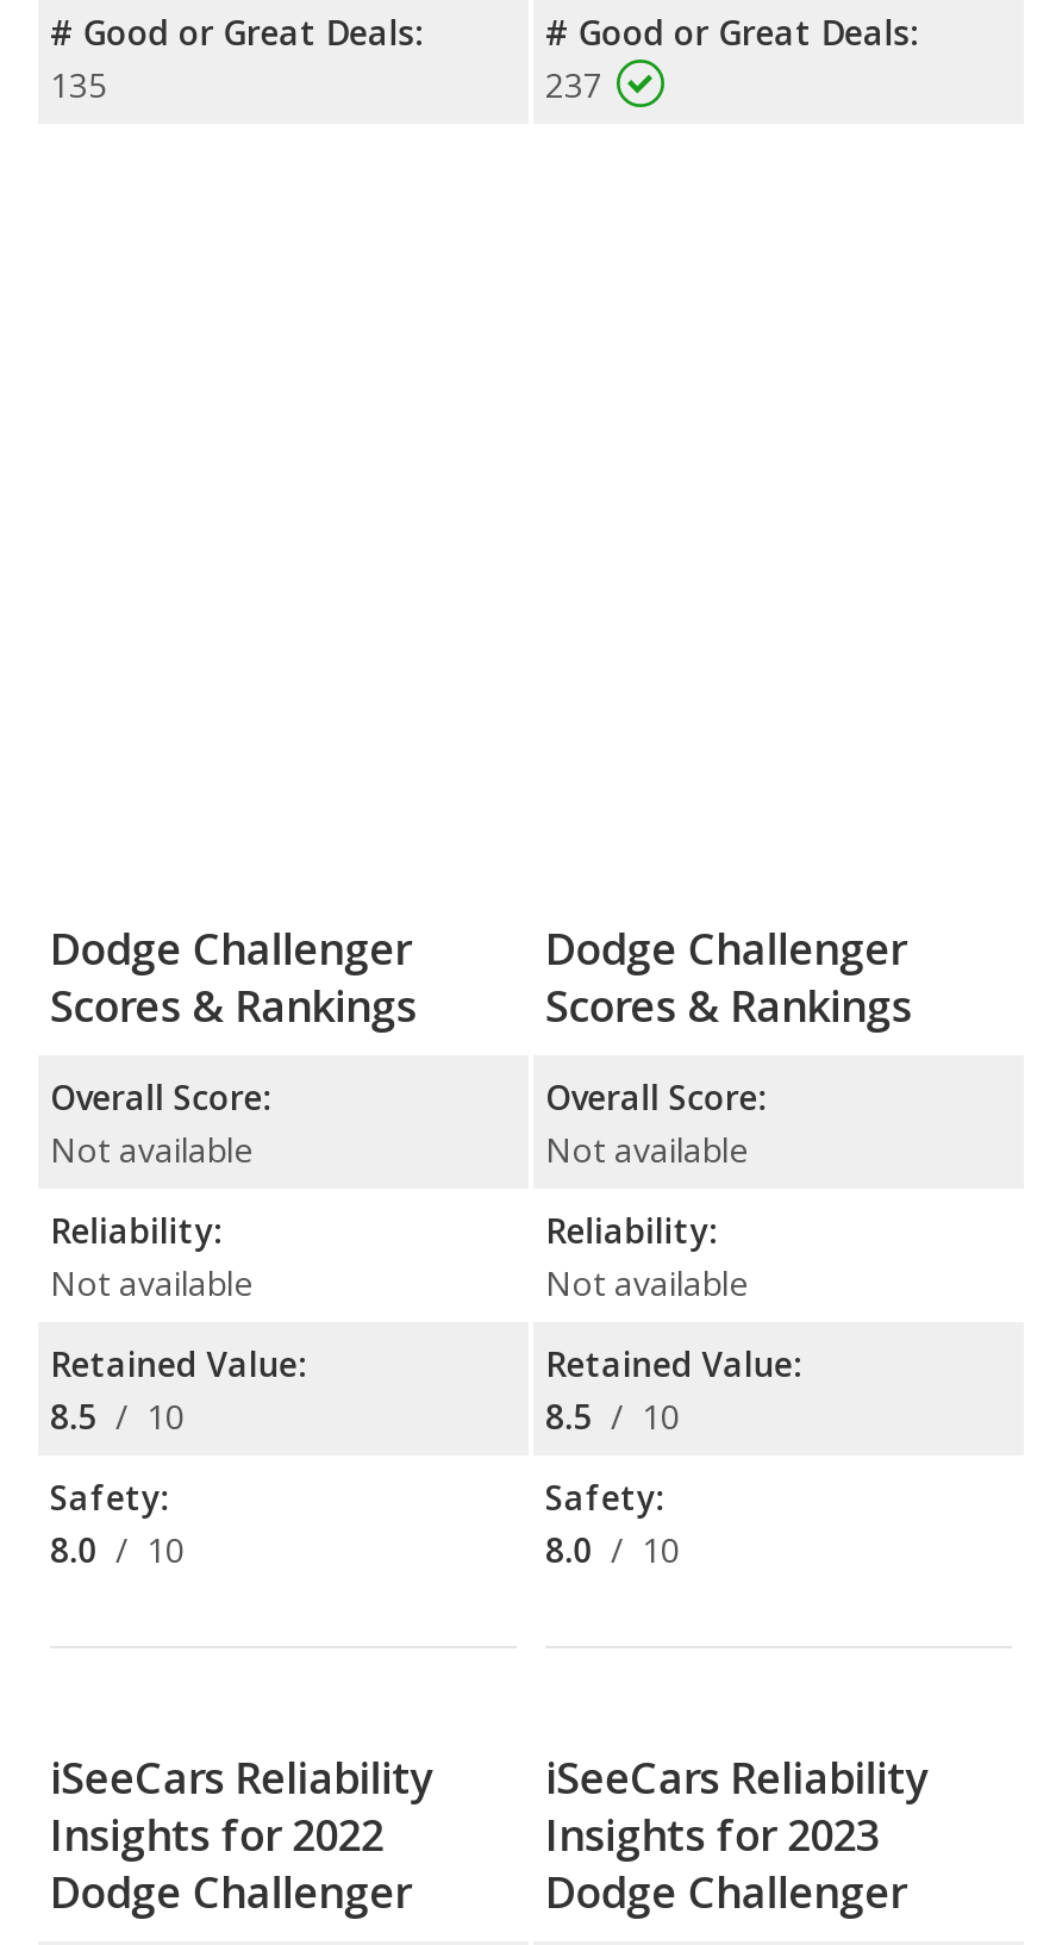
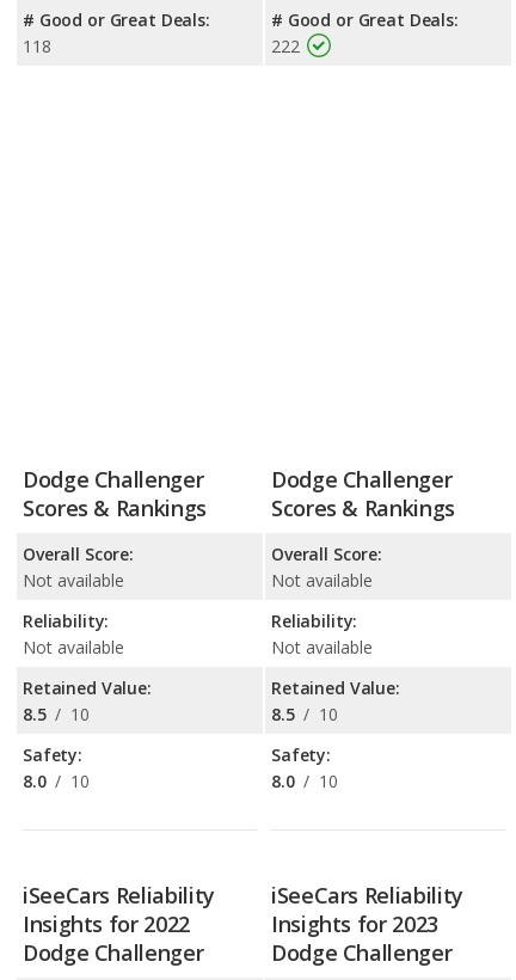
[50,63,107,108] 135 -> [23,35,51,58] 118
[545,63,602,108] 237 -> [271,35,300,58] 222

